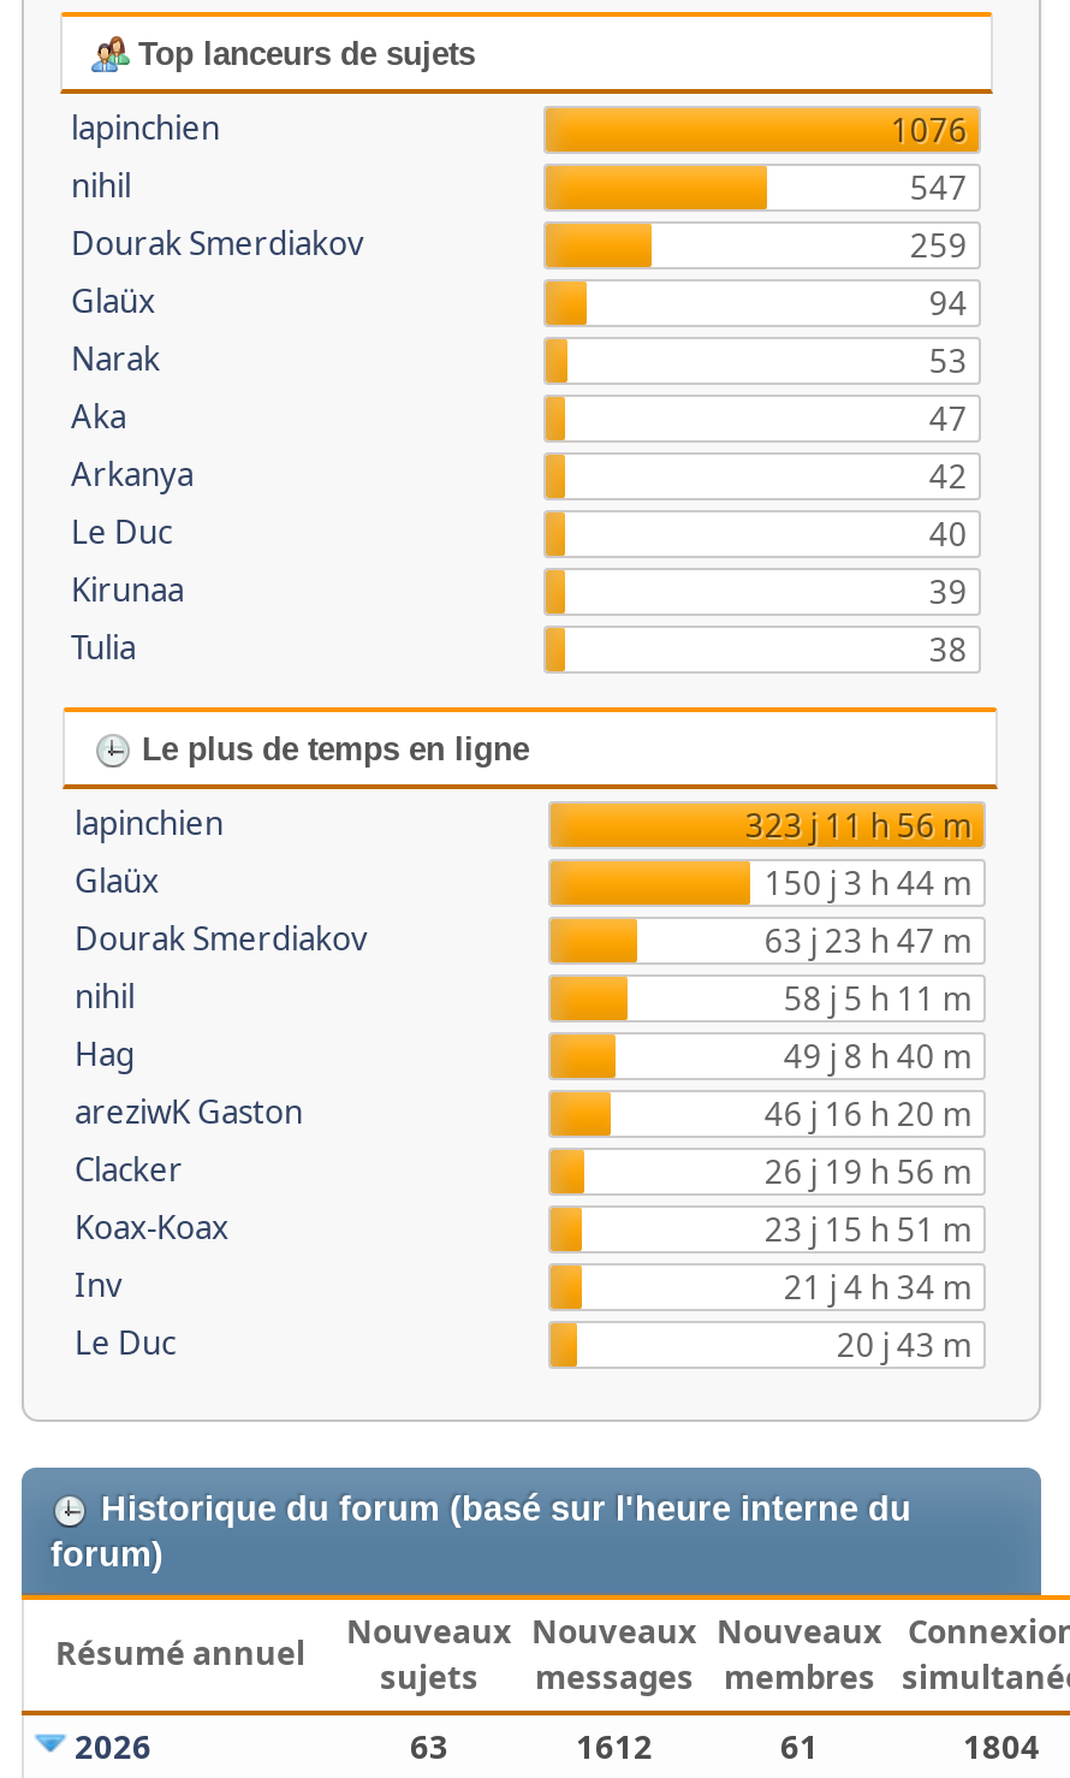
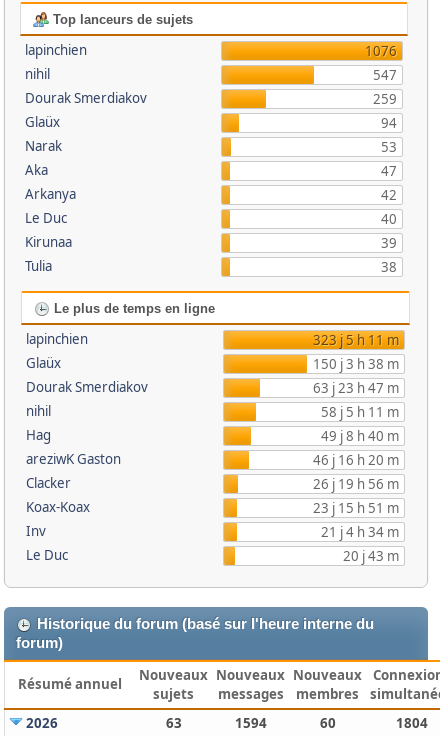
[745,804,971,847] 323 j 11 h 56 m -> [313,331,399,349] 323 j 5 h 11 m
[764,861,971,905] 150 j 3 h 44 m -> [313,355,399,373] 150 j 3 h 38 m
[576,1725,653,1768] 1612 -> [234,714,266,732] 1594
[780,1725,819,1768] 61 -> [319,714,335,732] 60

